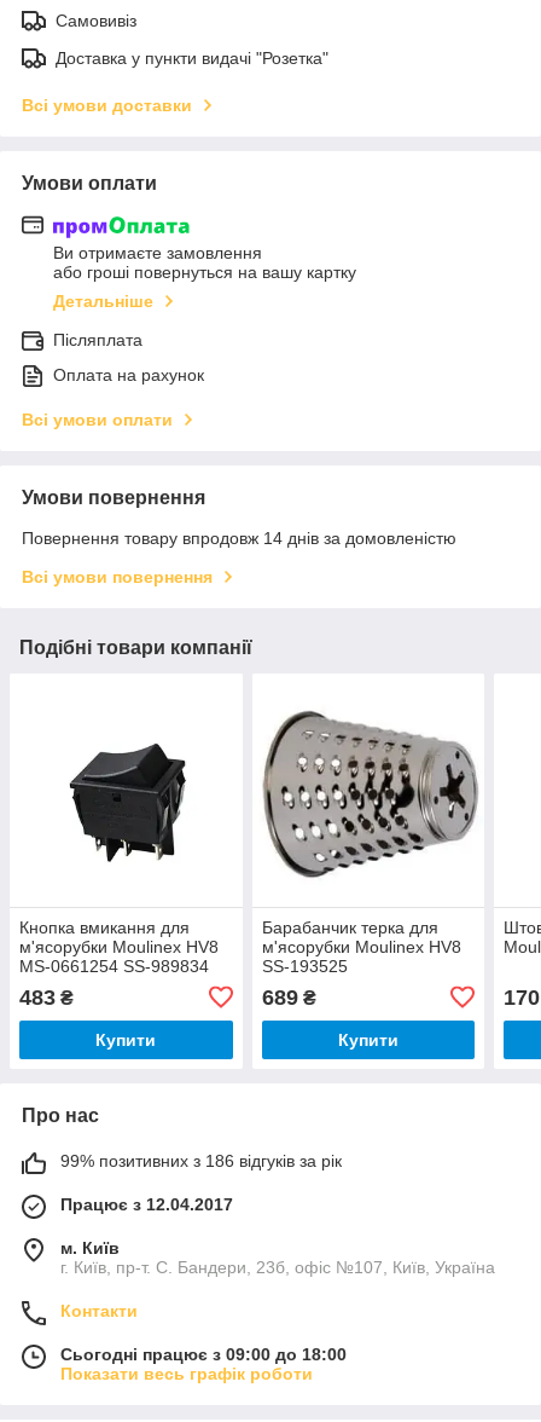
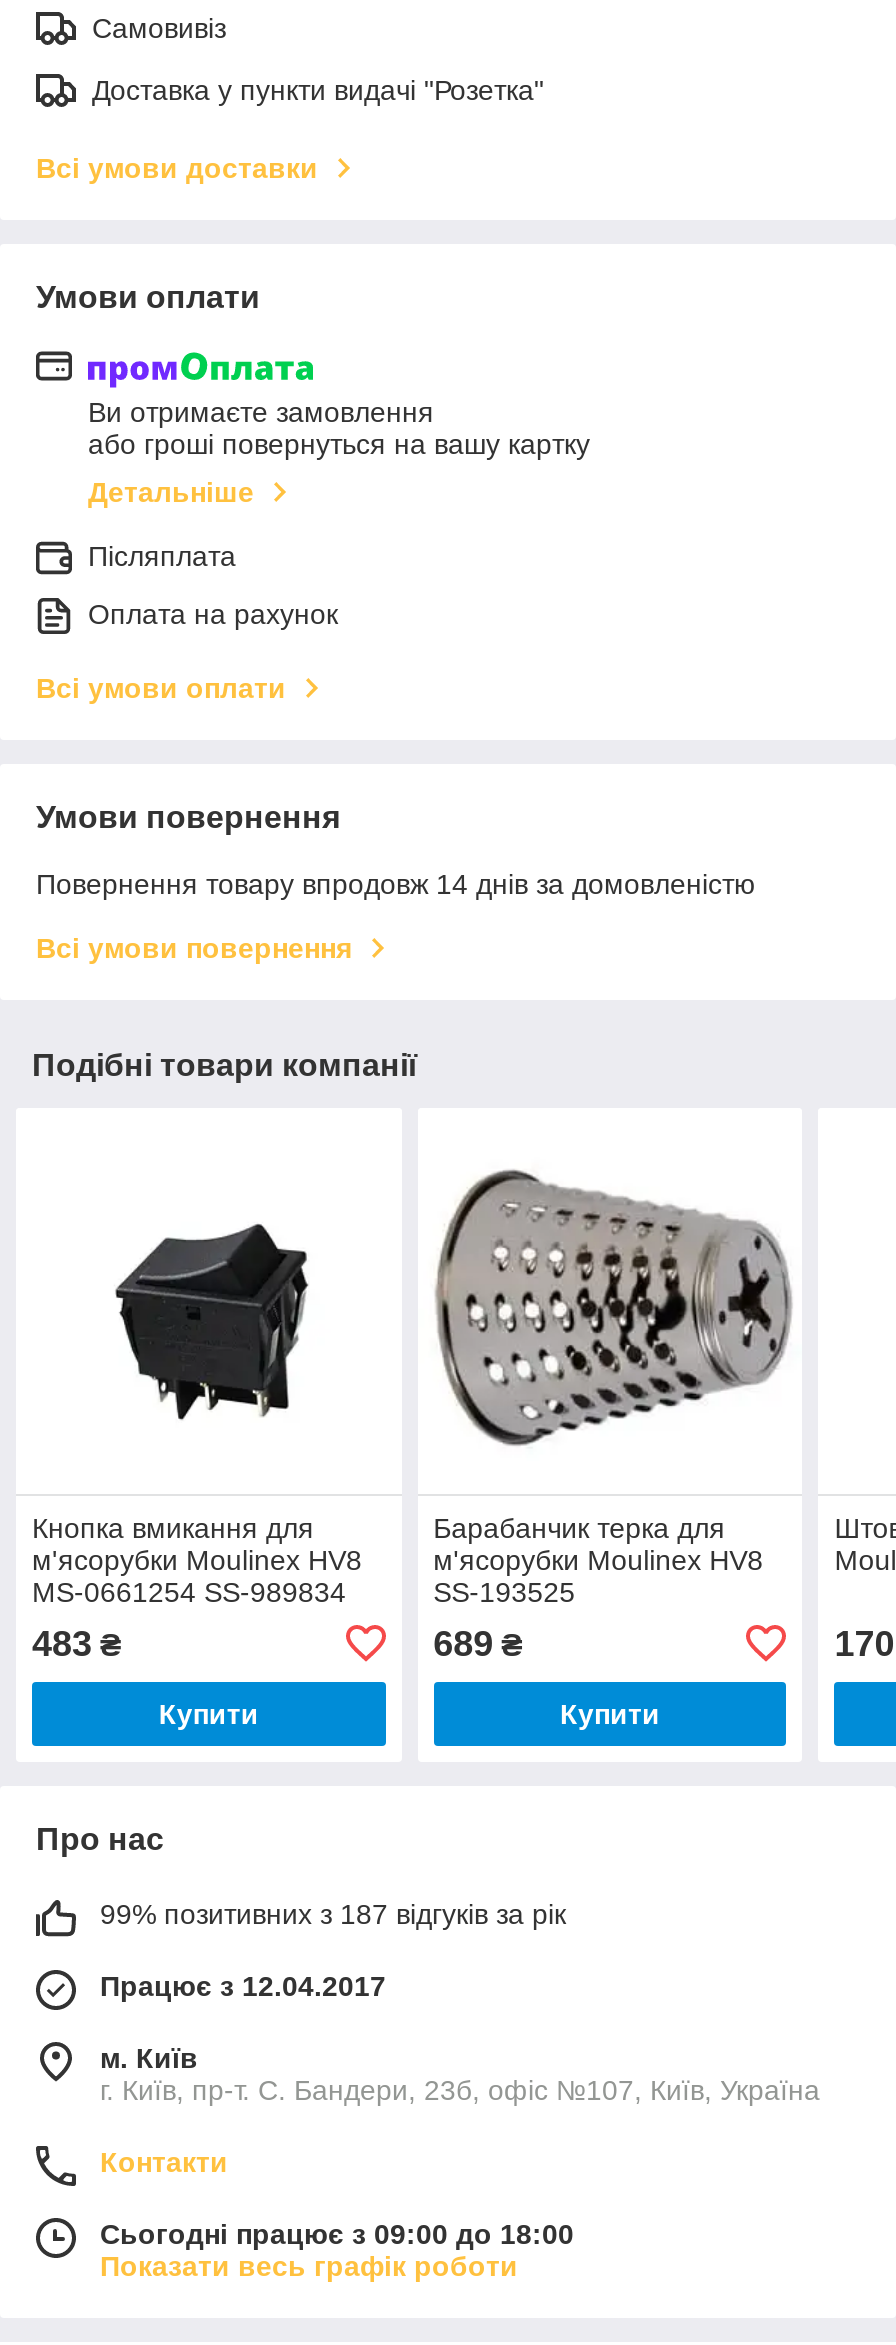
[60,1151,342,1170] 99% позитивних з 186 відгуків за рік -> [100,1898,566,1930] 99% позитивних з 187 відгуків за рік

